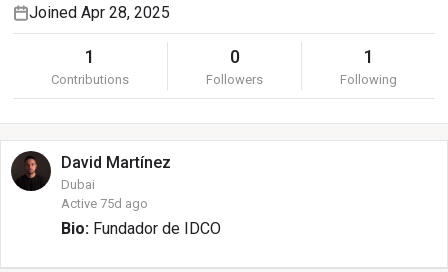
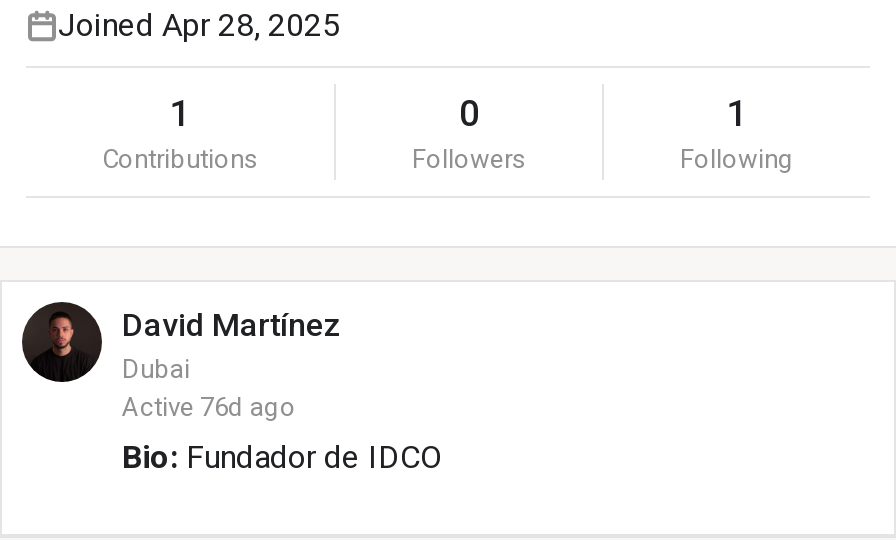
[61,196,148,211] Active 75d ago -> [122,392,296,422] Active 76d ago

